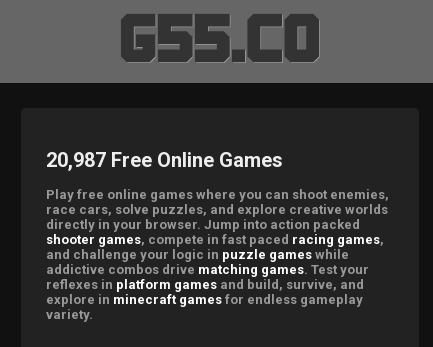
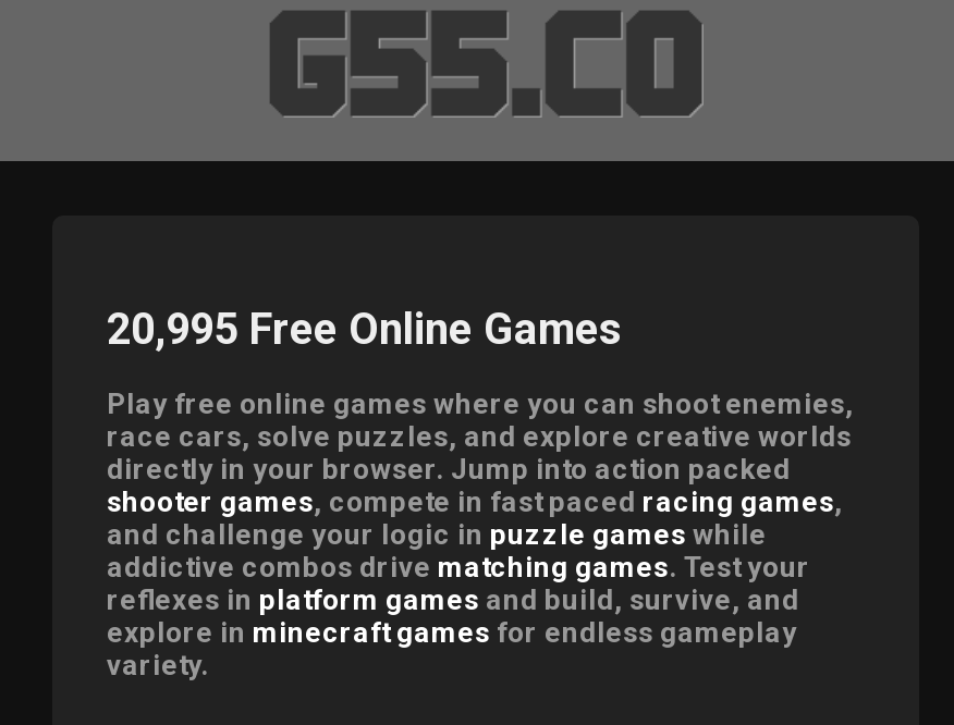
[46,148,283,172] 20,987 Free Online Games -> [107,303,623,355] 20,995 Free Online Games

